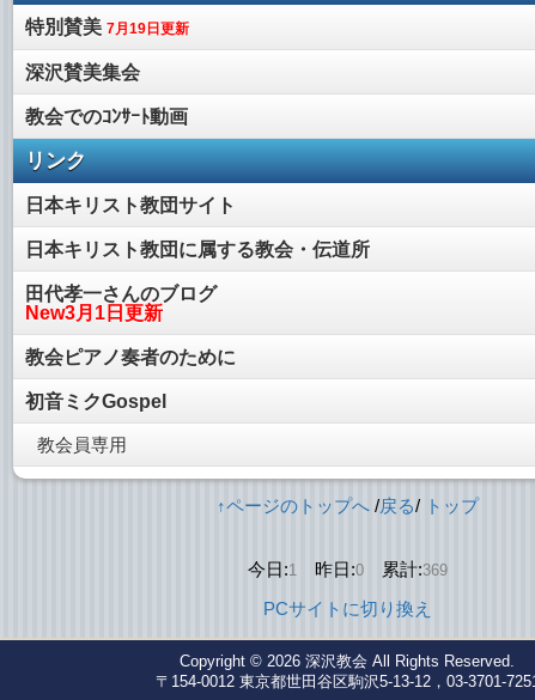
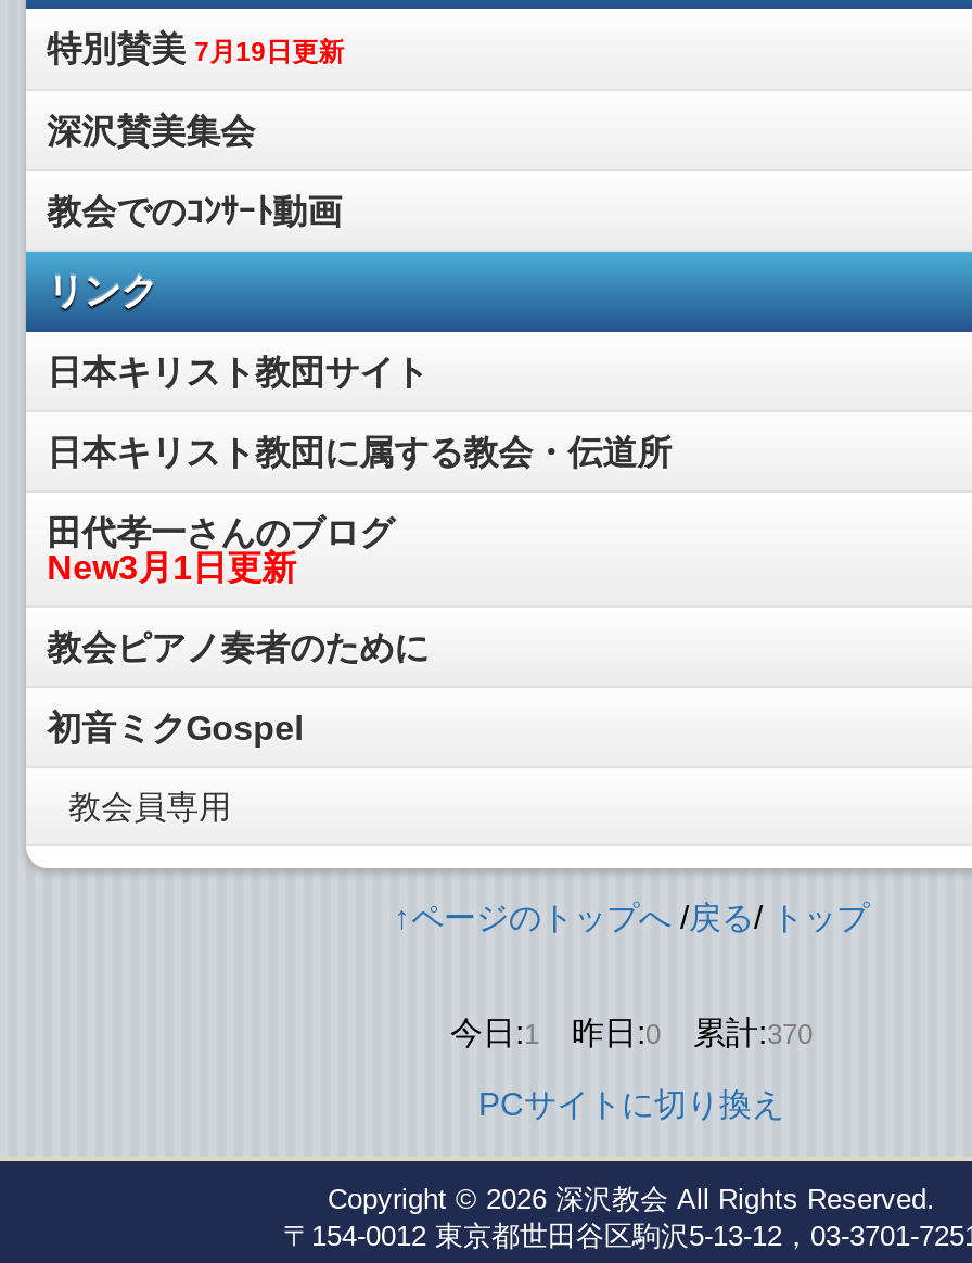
[247,559,447,580] 今日: 1昨日: 0累計:369 -> [450,1014,813,1051] 今日: 1昨日: 0累計:370

